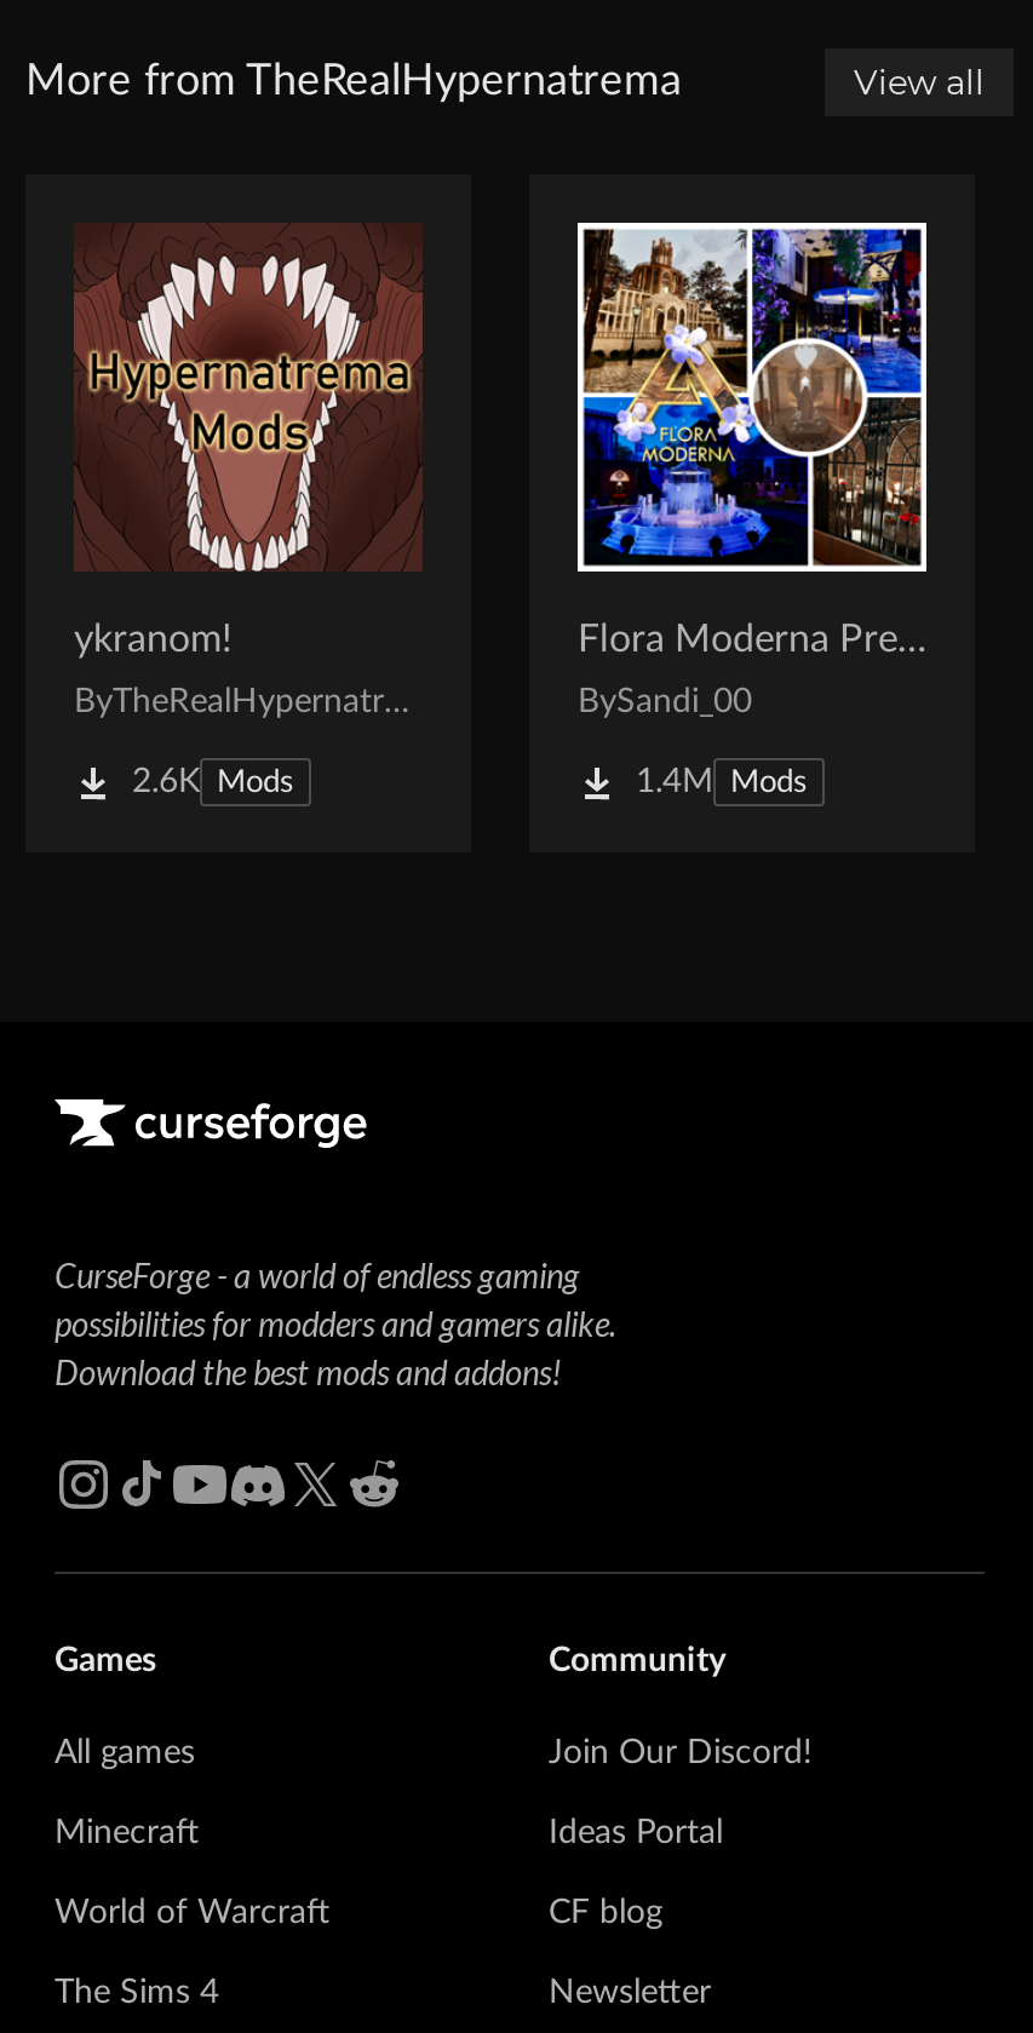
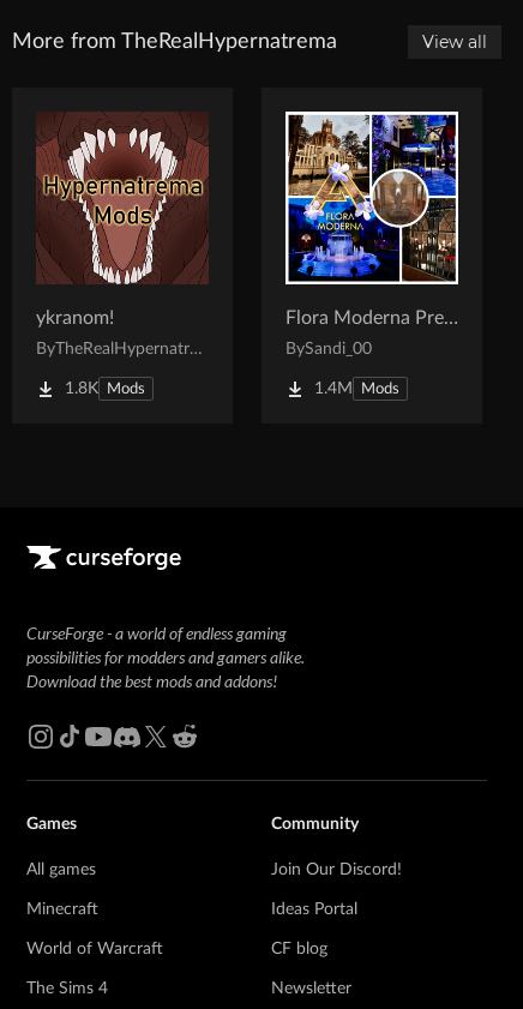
[132,765,294,798] 2.6K Mods -> [65,380,145,397] 1.8K Mods

